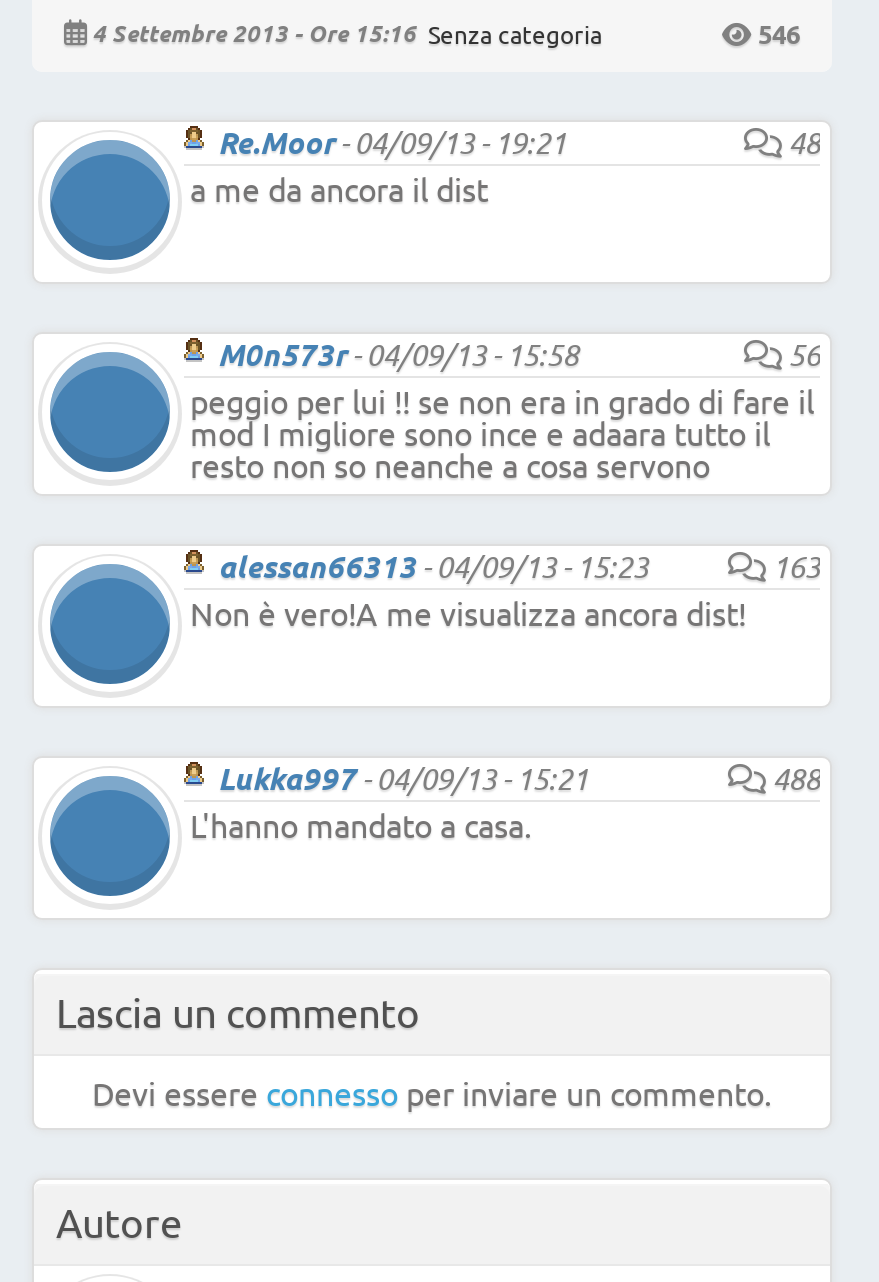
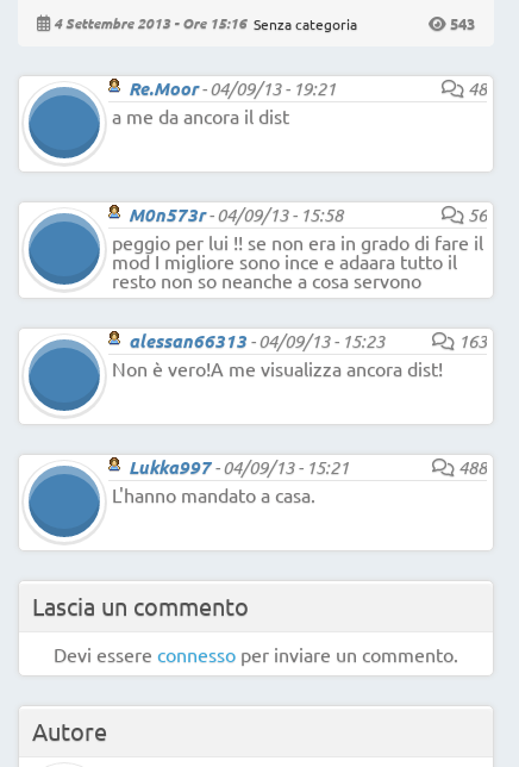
[758,15,800,49] 546 -> [450,13,475,33] 543

